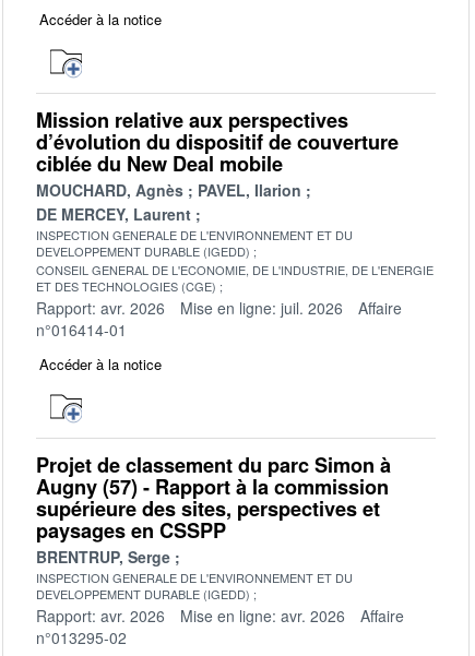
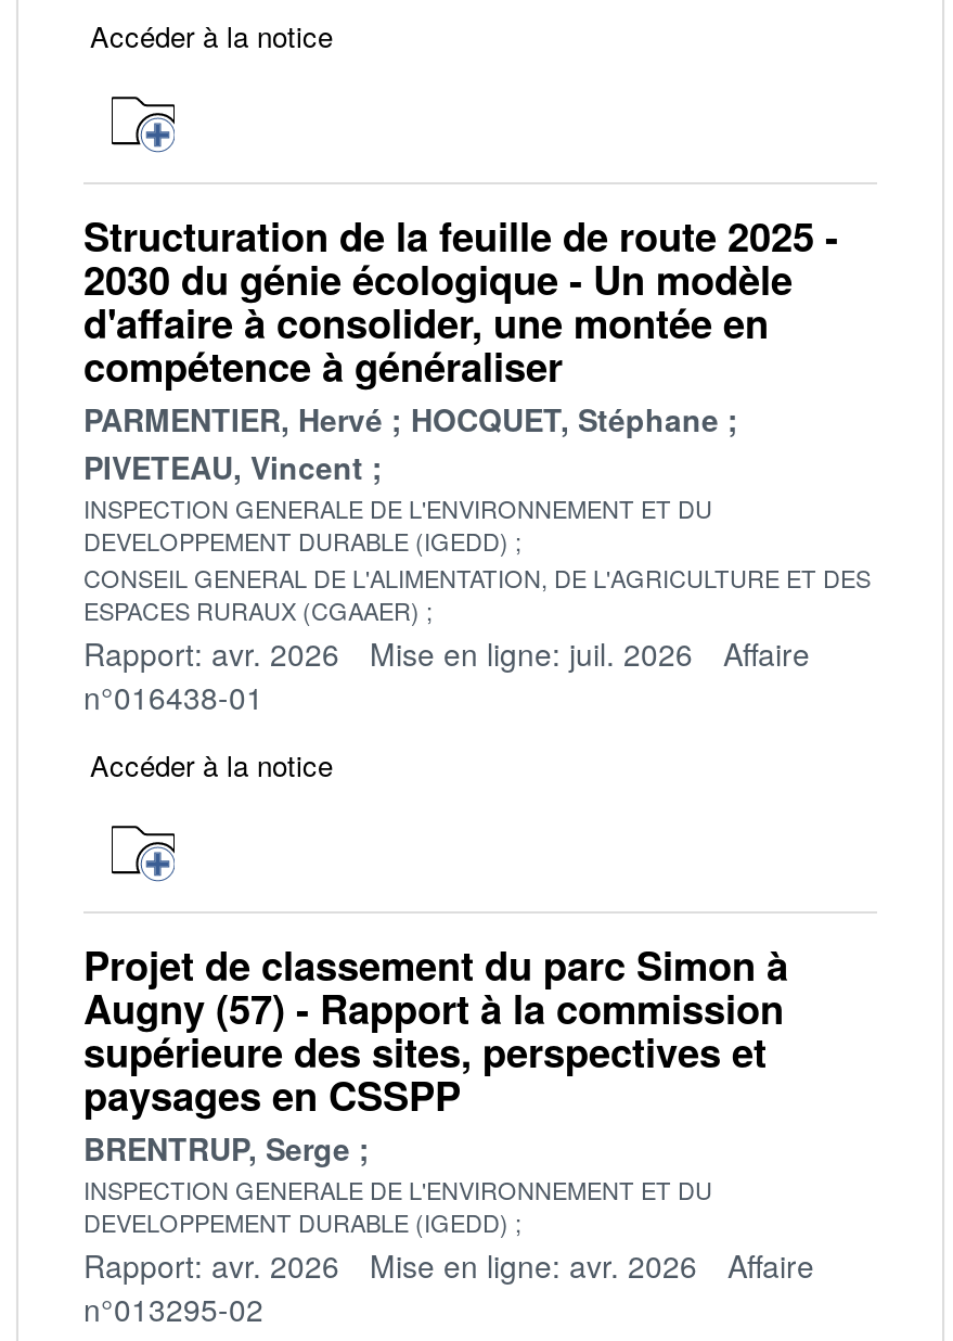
[36,106,399,225] Mission relative aux perspectives | d’évolution du dispositif de couverture | ciblée du New Deal mobile | MOUCHARD, Agnès | PAVEL, Ilarion | DE MERCEY, Laurent -> [83,209,838,489] Structuration de la feuille de route 2025 - | 2030 du génie écologique - Un modèle | d'affaire à consolider, une montée en | compétence à généraliser | PARMENTIER, Hervé | HOCQUET, Stéphane | PIVETEAU, Vincent
[36,261,434,295] CONSEIL GENERAL DE L'ECONOMIE, DE L'INDUSTRIE, DE L'ENERGIE | ET DES TECHNOLOGIES (CGE) -> [83,561,871,628] CONSEIL GENERAL DE L'ALIMENTATION, DE L'AGRICULTURE ET DES | ESPACES RURAUX (CGAAER)
[36,319,127,341] n°016414-01 -> [83,676,263,719] n°016438-01

